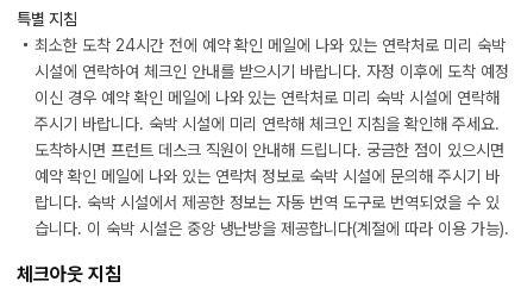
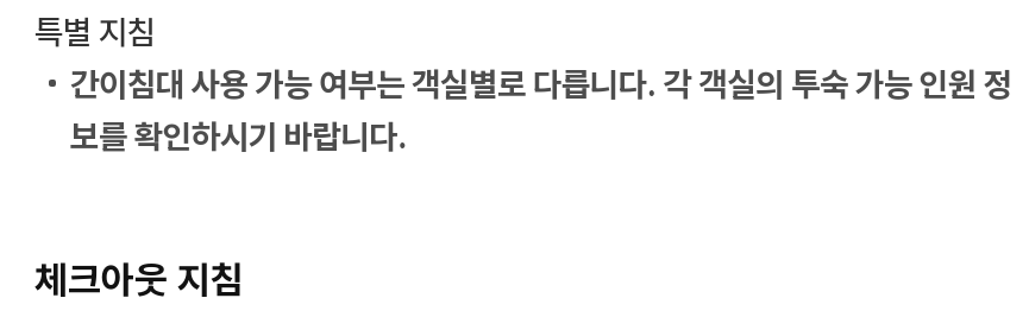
[34,36,509,238] 최소한 도착 24시간 전에 예약 확인 메일에 나와 있는 연락처로 미리 숙박 | 시설에 연락하여 체크인 안내를 받으시기 바랍니다. 자정 이후에 도착 예정 | 이신 경우 예약 확인 메일에 나와 있는 연락처로 미리 숙박 시설에 연락해 | 주시기 바랍니다. 숙박 시설에 미리 연락해 체크인 지침을 확인해 주세요. | 도착하시면 프런트 데스크 직원이 안내해 드립니다. 궁금한 점이 있으시면 | 예약 확인 메일에 나와 있는 연락처 정보로 숙박 시설에 문의해 주시기 바 | 랍니다. 숙박 시설에서 제공한 정보는 자동 번역 도구로 번역되었을 수 있 | 습니다. 이 숙박 시설은 중앙 냉난방을 제공합니다(계절에 따라 이용 가능). -> [70,65,1012,156] 간이침대 사용 가능 여부는 객실별로 다릅니다. 각 객실의 투숙 가능 인원 정 | 보를 확인하시기 바랍니다.

